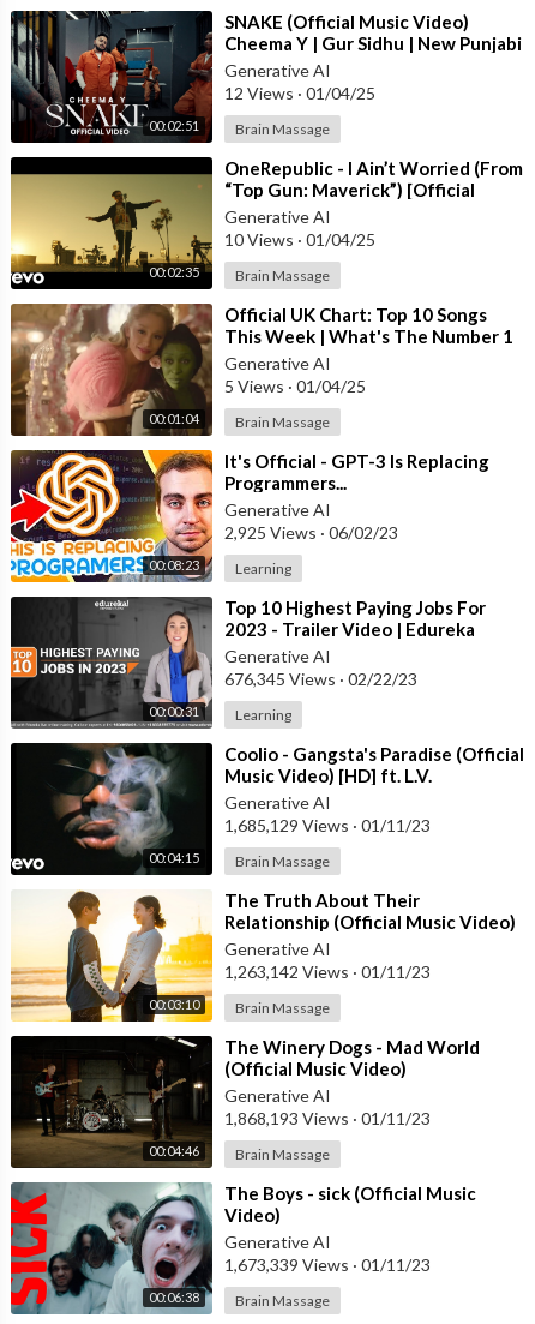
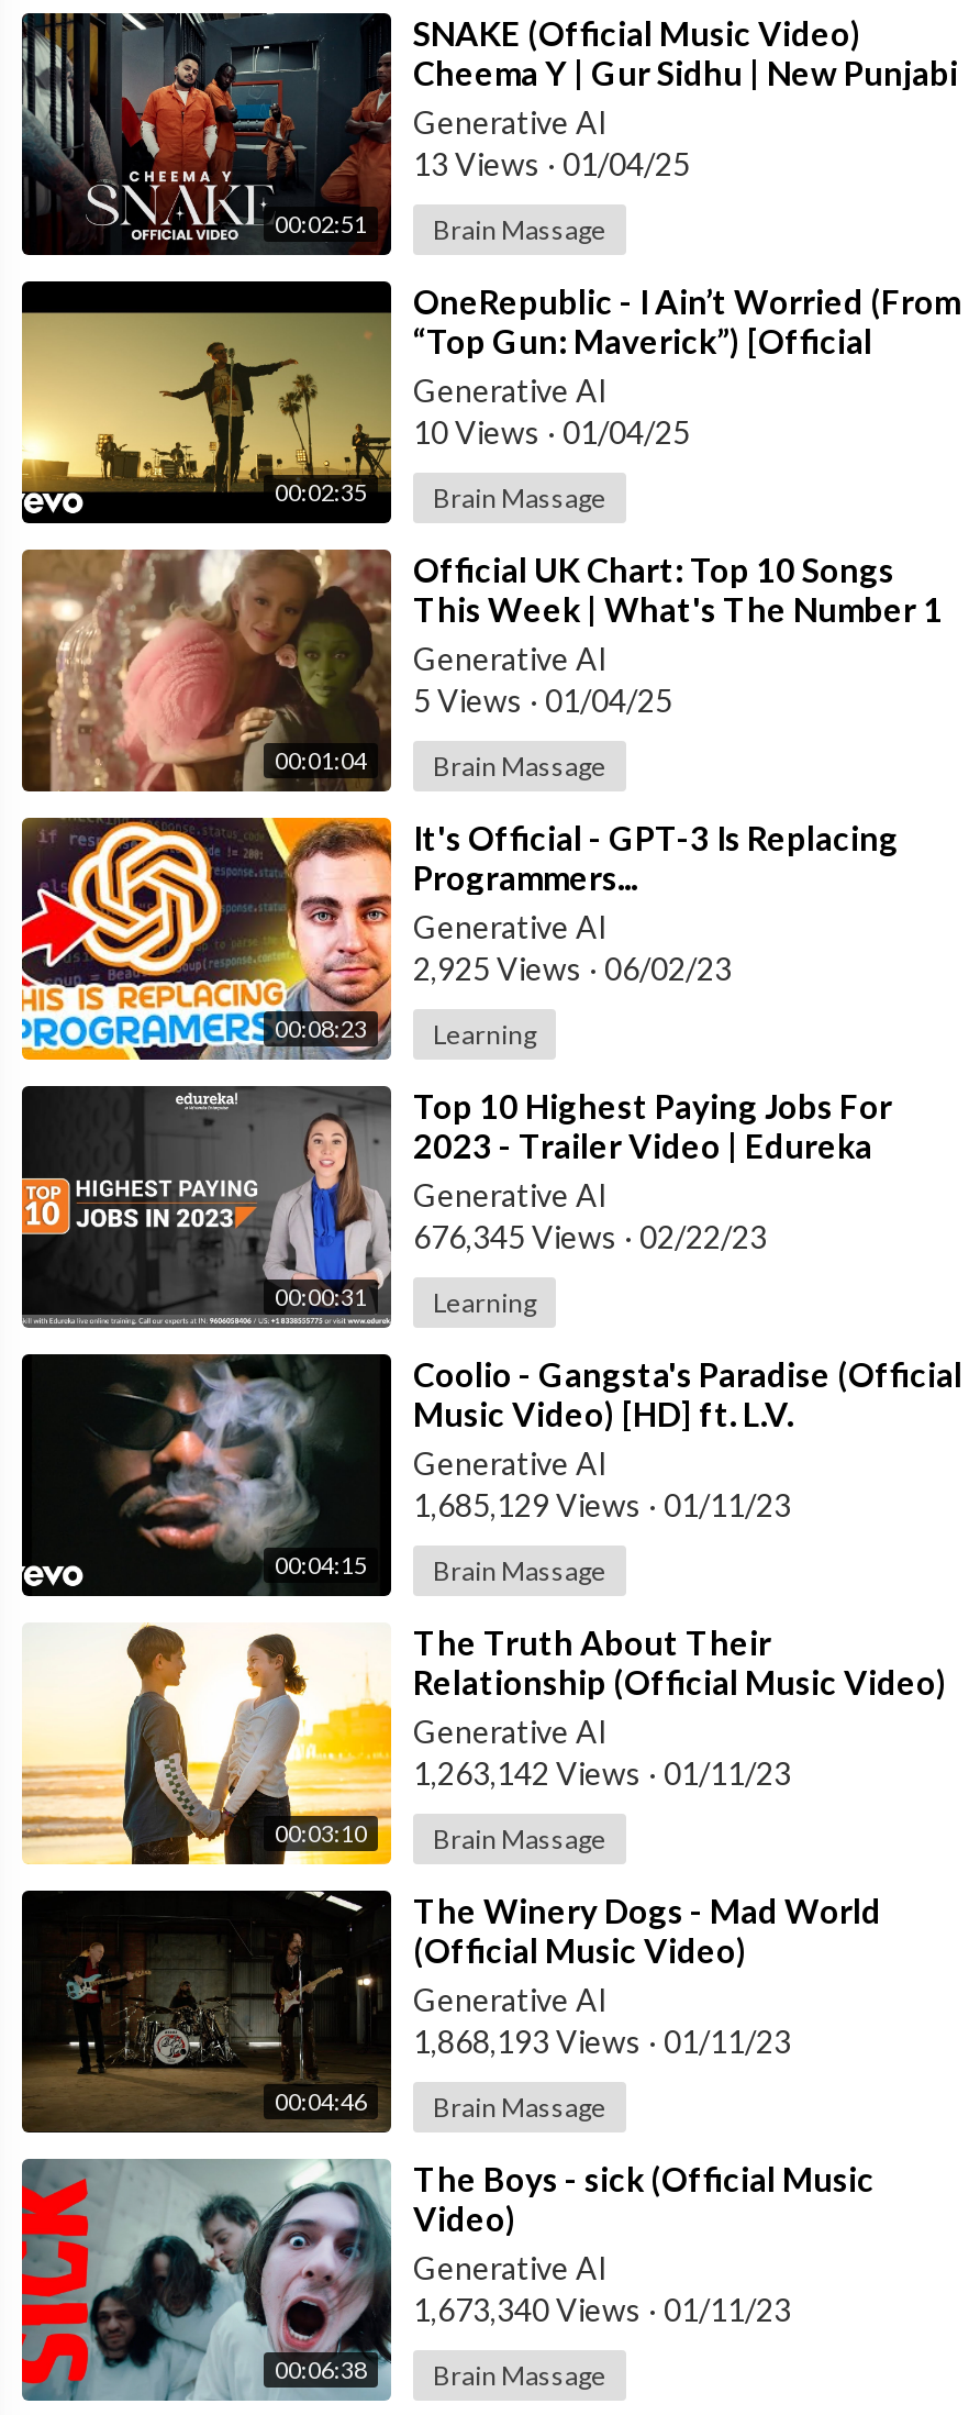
[224,83,375,104] 12 Views · 01/04/25 -> [413,146,690,184] 13 Views · 01/04/25
[224,1255,431,1275] 1,673,339 Views · 01/11/23 -> [413,2292,791,2329] 1,673,340 Views · 01/11/23

